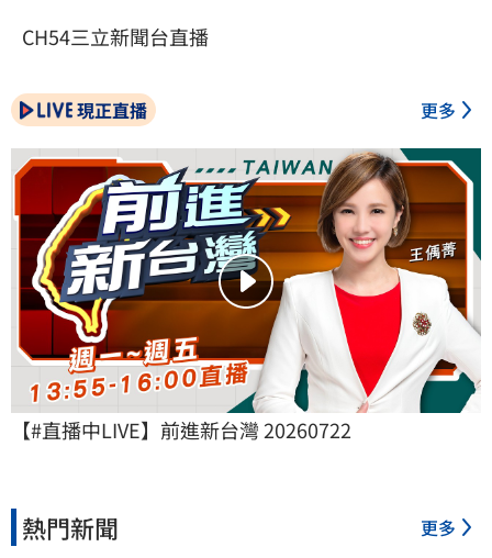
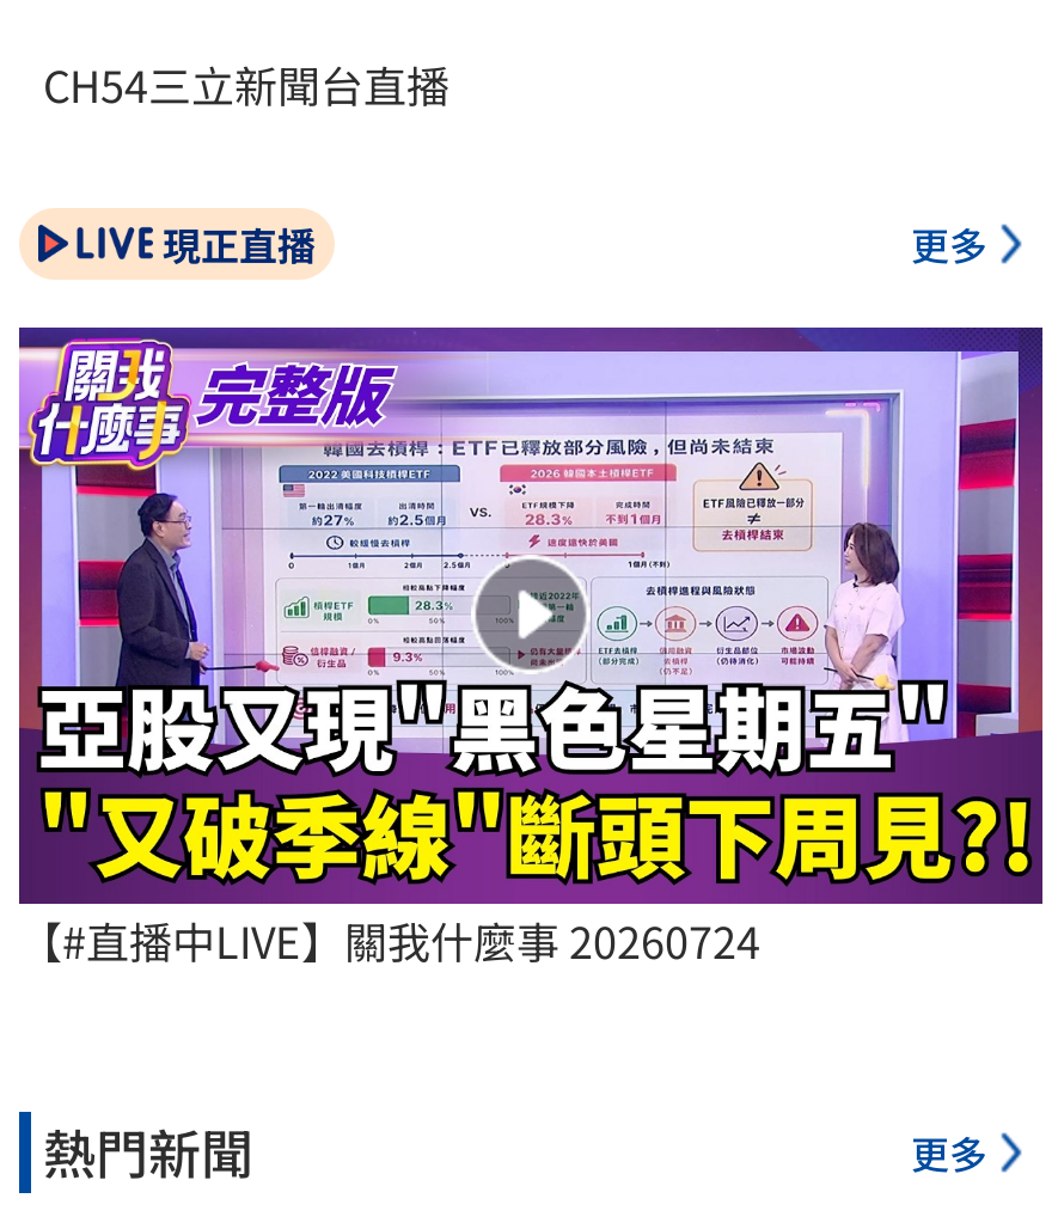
[11,147,482,444] [image] | 【#直播中LIVE】前進新台灣 20260722 -> [17,324,1045,970] [image] | 【#直播中LIVE】關我什麼事 20260724

